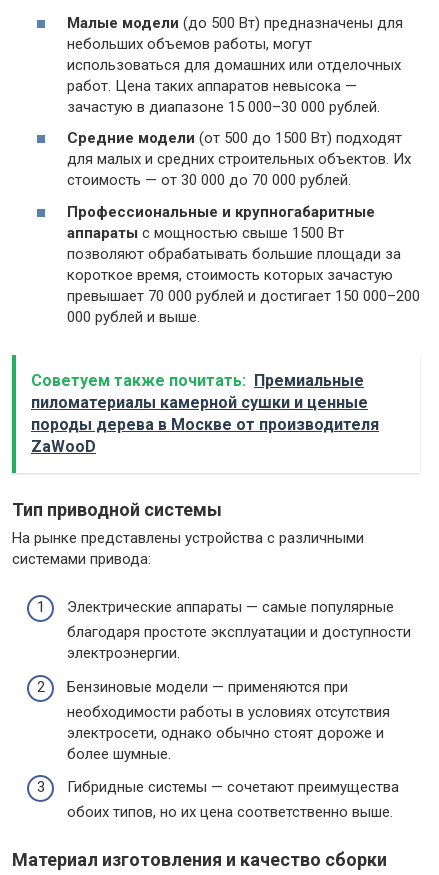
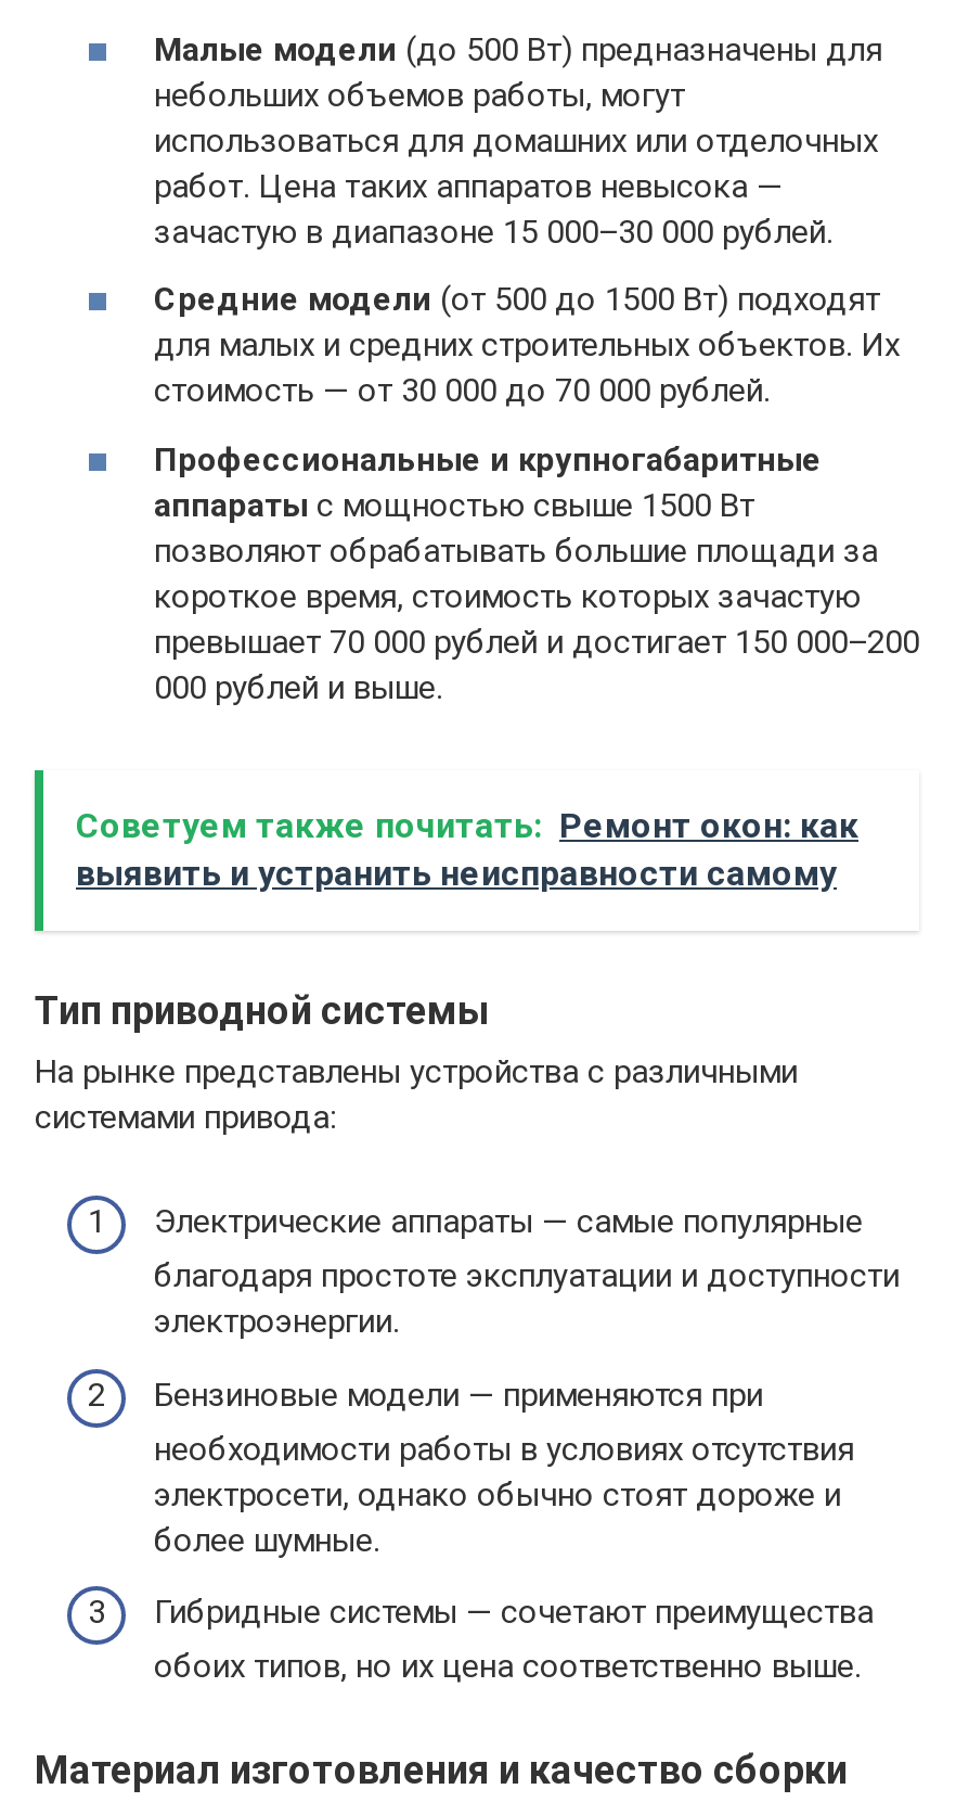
[31,371,379,456] Советуем также почитать: Премиальные | пиломатериалы камерной сушки и ценные | породы дерева в Москве от производителя | ZaWooD -> [76,804,858,893] Советуем также почитать: Ремонт окон: как | выявить и устранить неисправности самому

